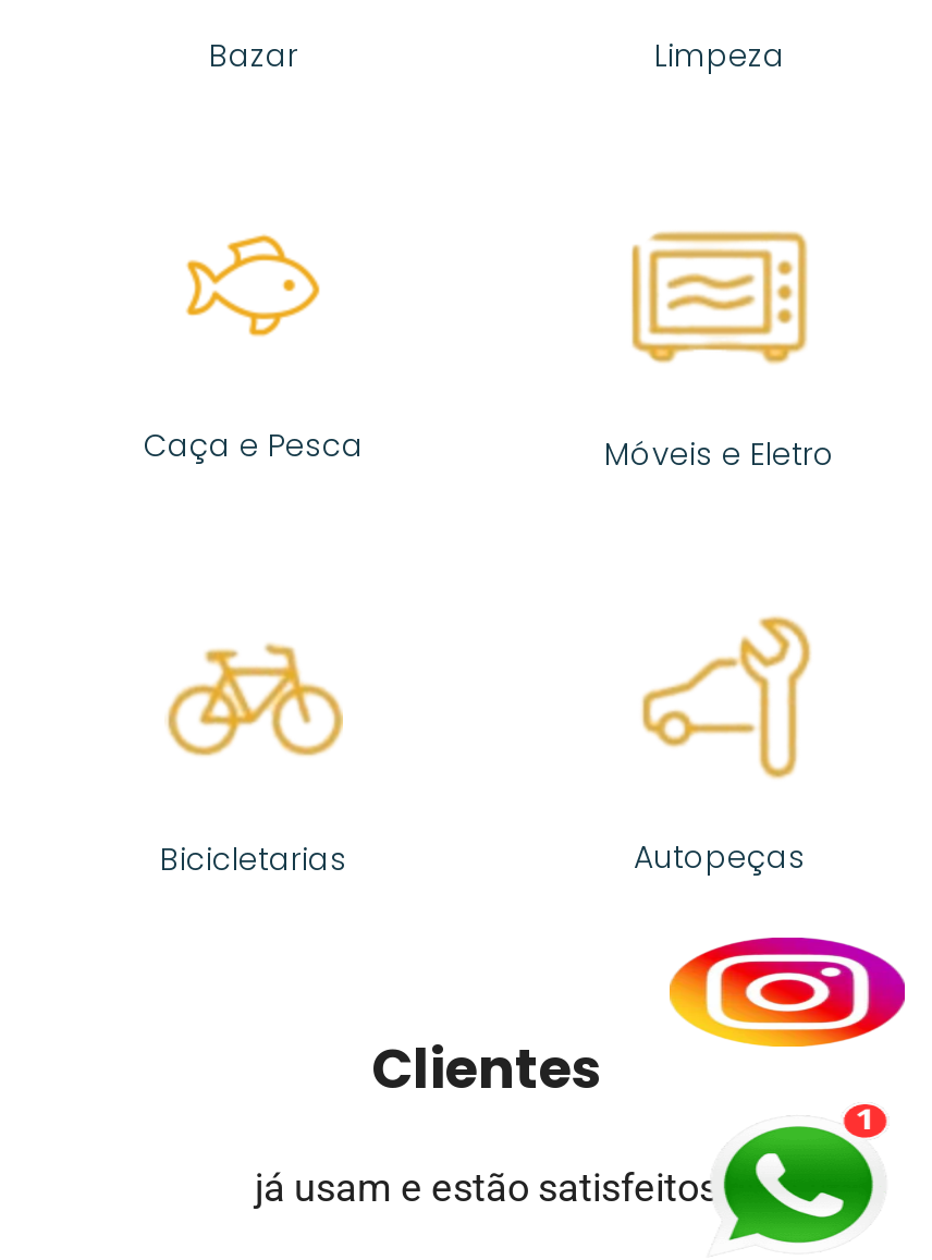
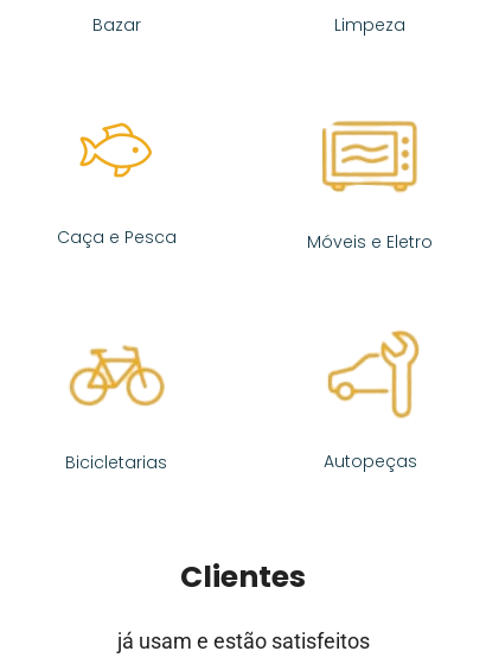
[667,935,907,1049] [image] -> none
[726,1101,890,1245] [image] -> none

